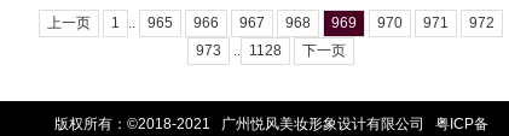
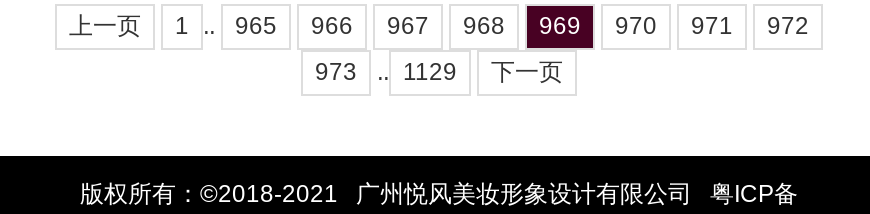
[196,42,346,59] 973 .. 1128 下一页 -> [315,58,563,86] 973 .. 1129 下一页

